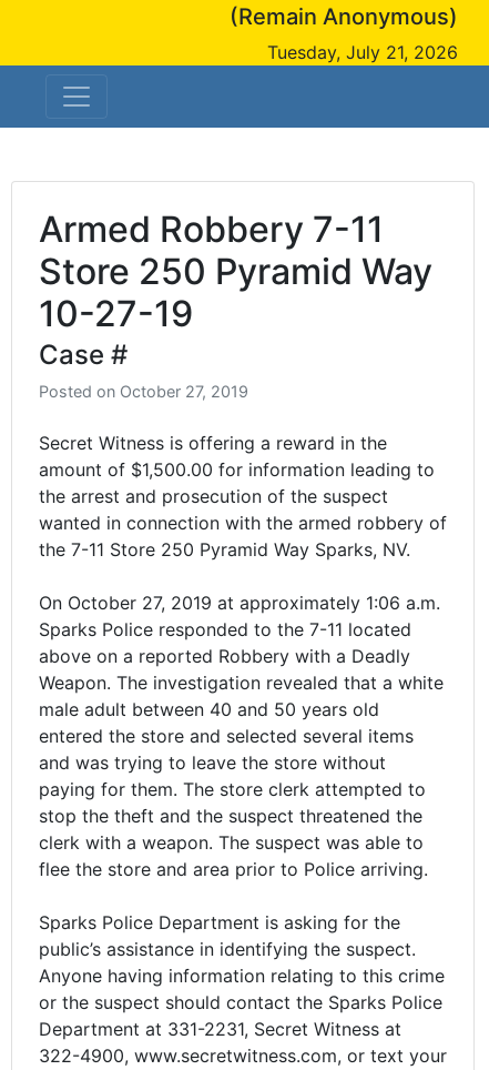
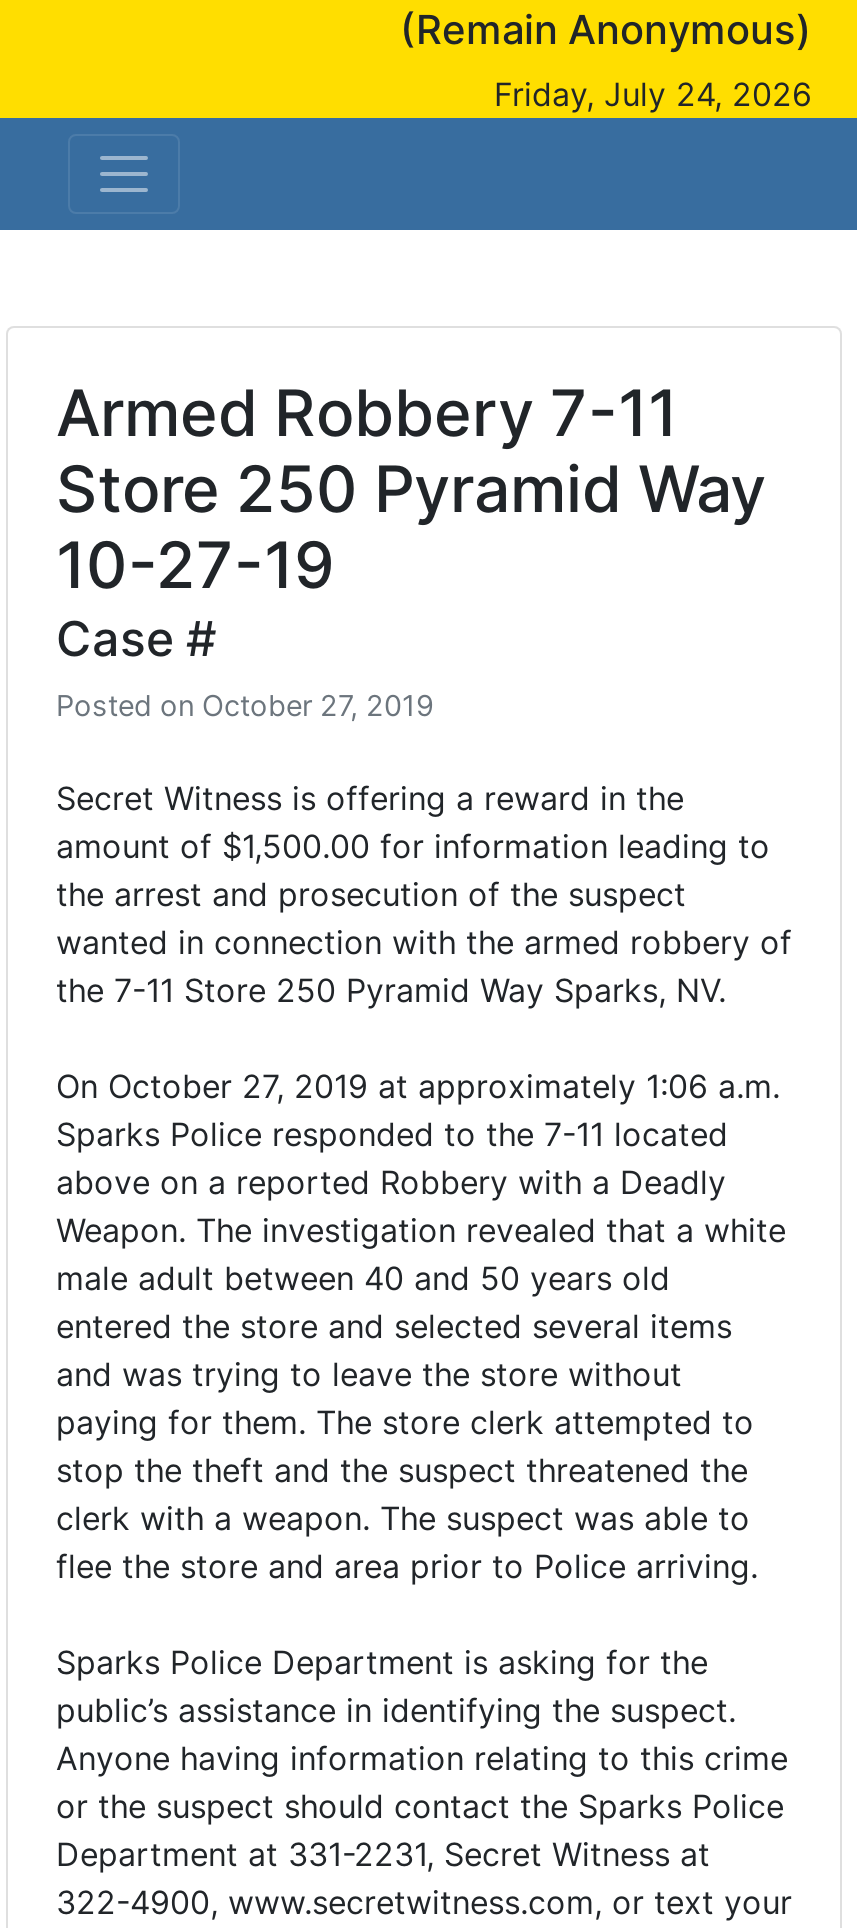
[267,41,458,63] Tuesday, July 21, 2026 -> [494,74,812,114] Friday, July 24, 2026

